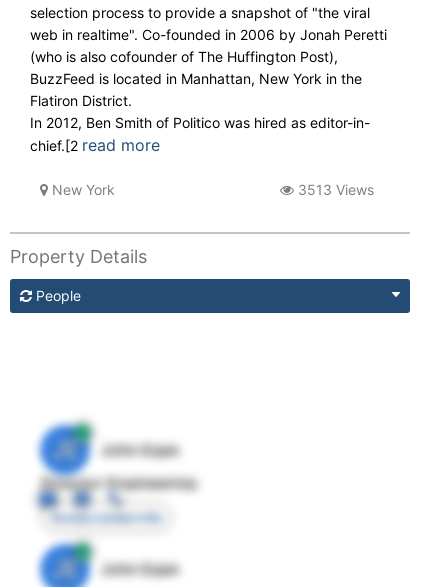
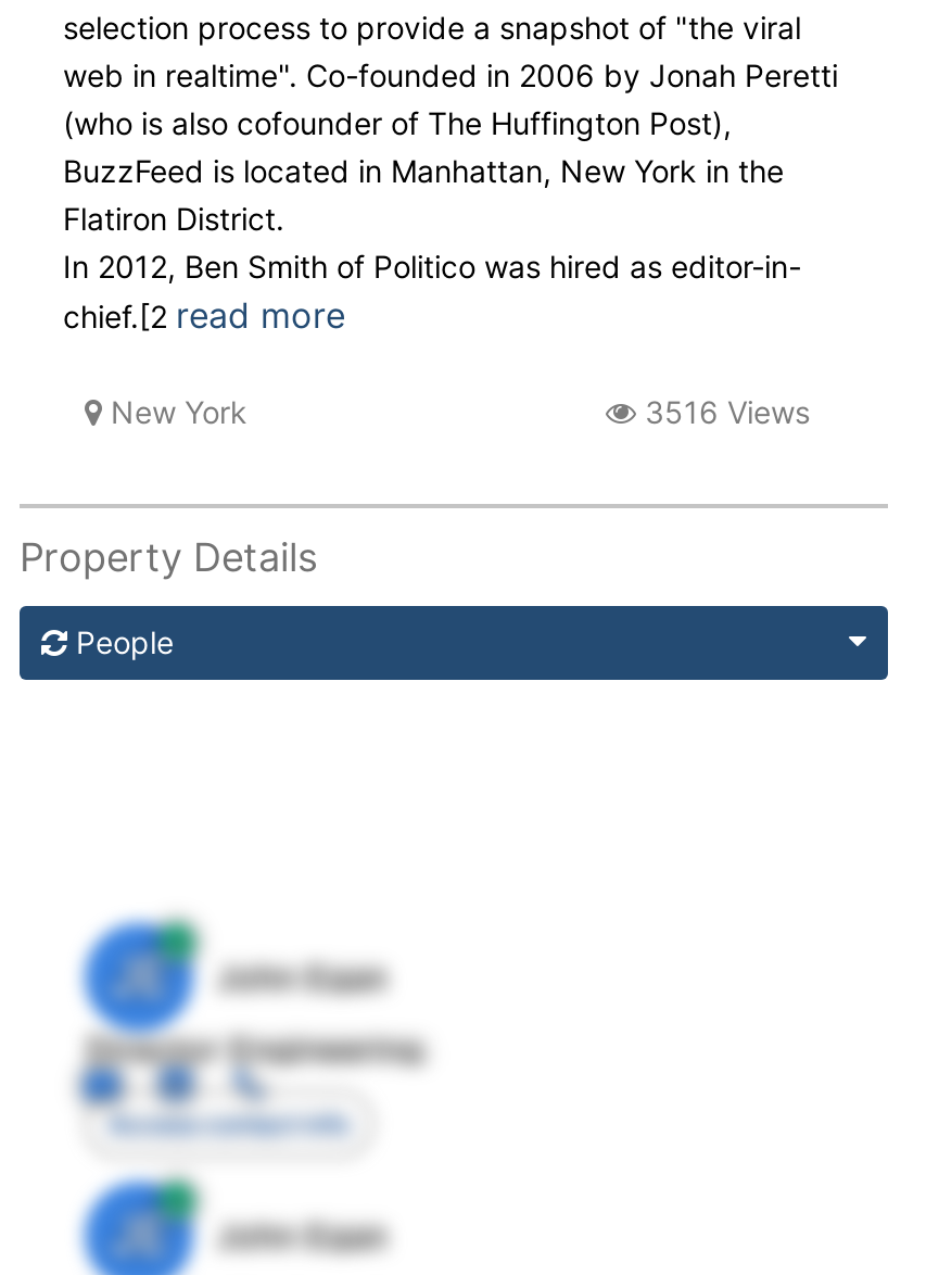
[294,181,374,198] 3513 Views -> [636,393,810,430] 3516 Views

